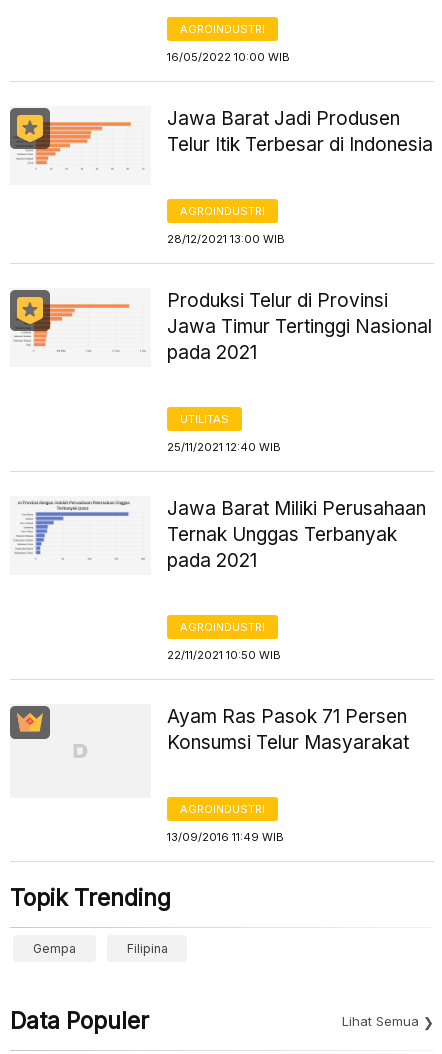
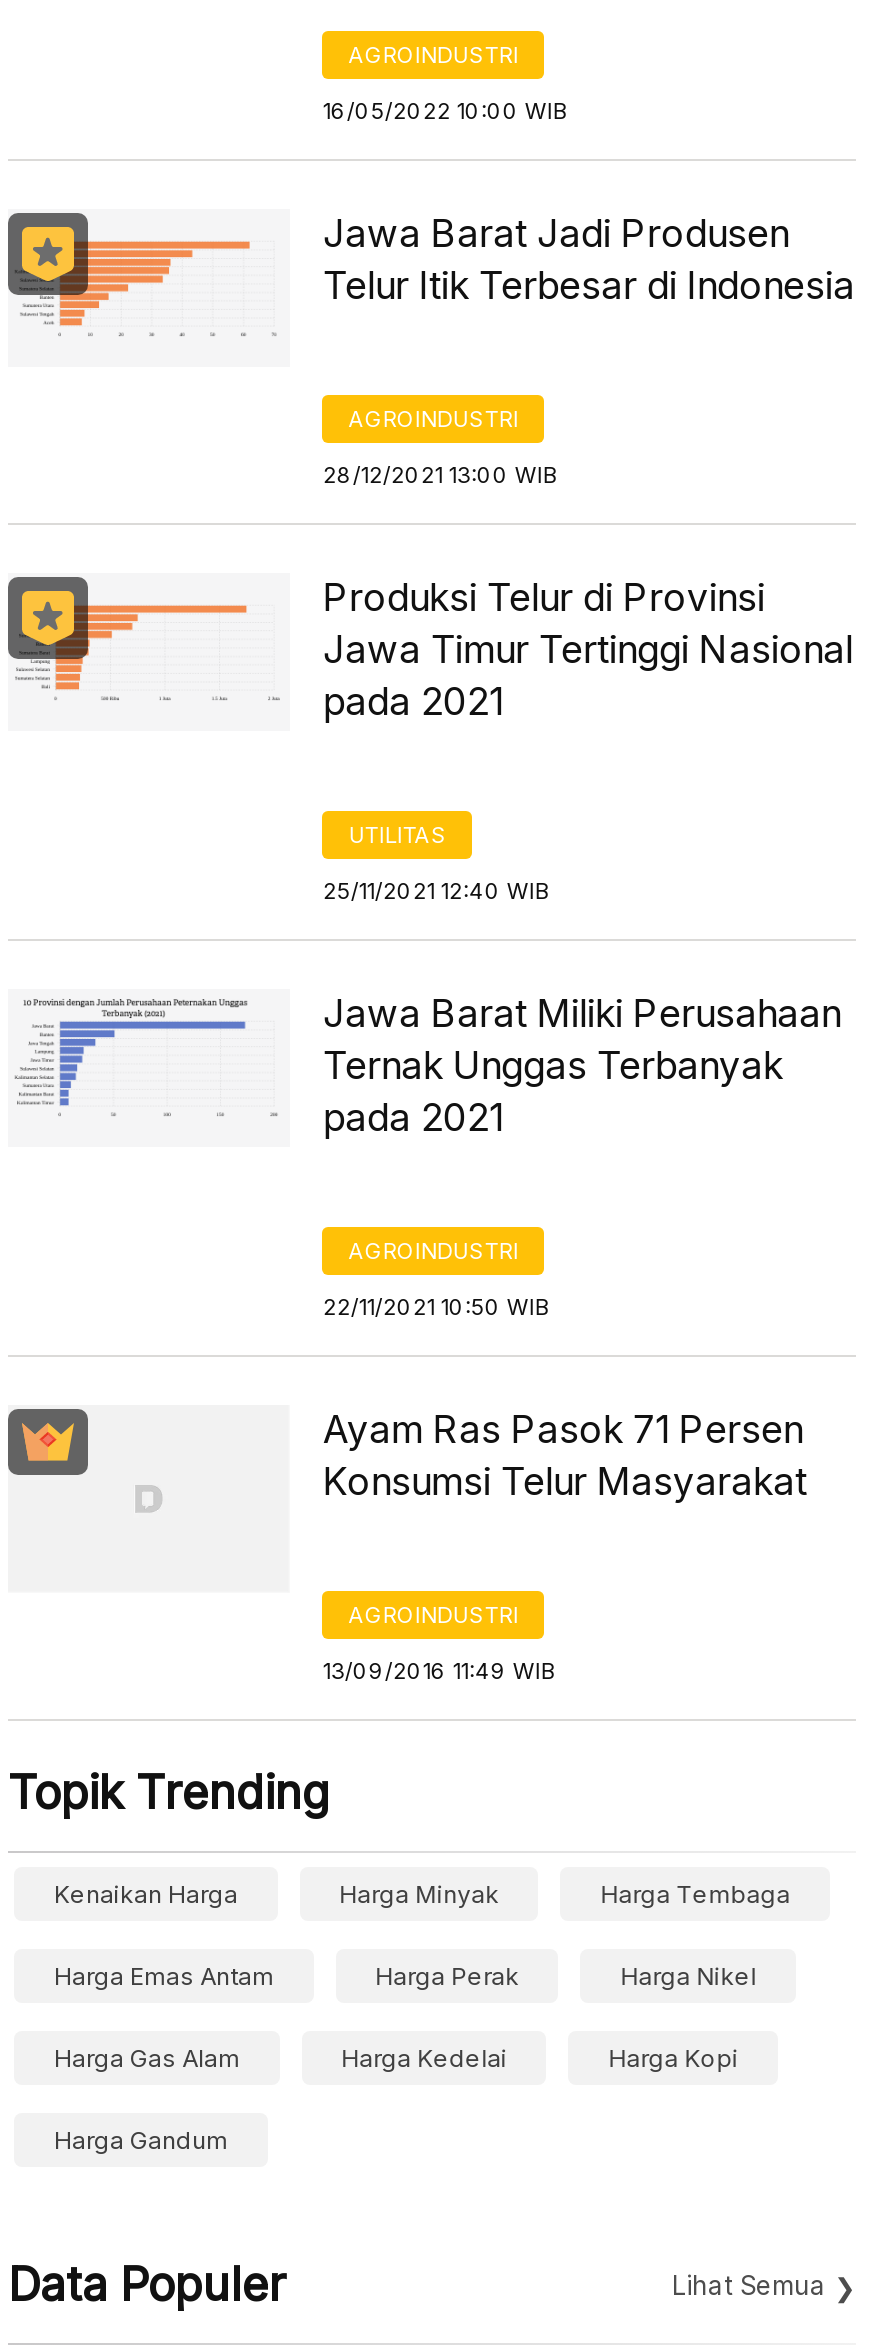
[33,941,168,956] Gempa | Filipina -> [54,1879,790,2155] Kenaikan Harga | Harga Minyak | Harga Tembaga | Harga Emas Antam | Harga Perak | Harga Nikel | Harga Gas Alam | Harga Kedelai | Harga Kopi | Harga Gandum

